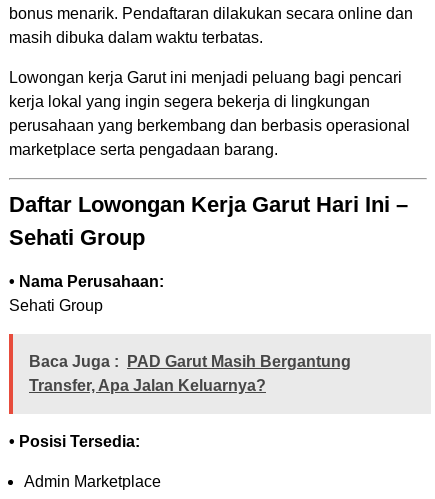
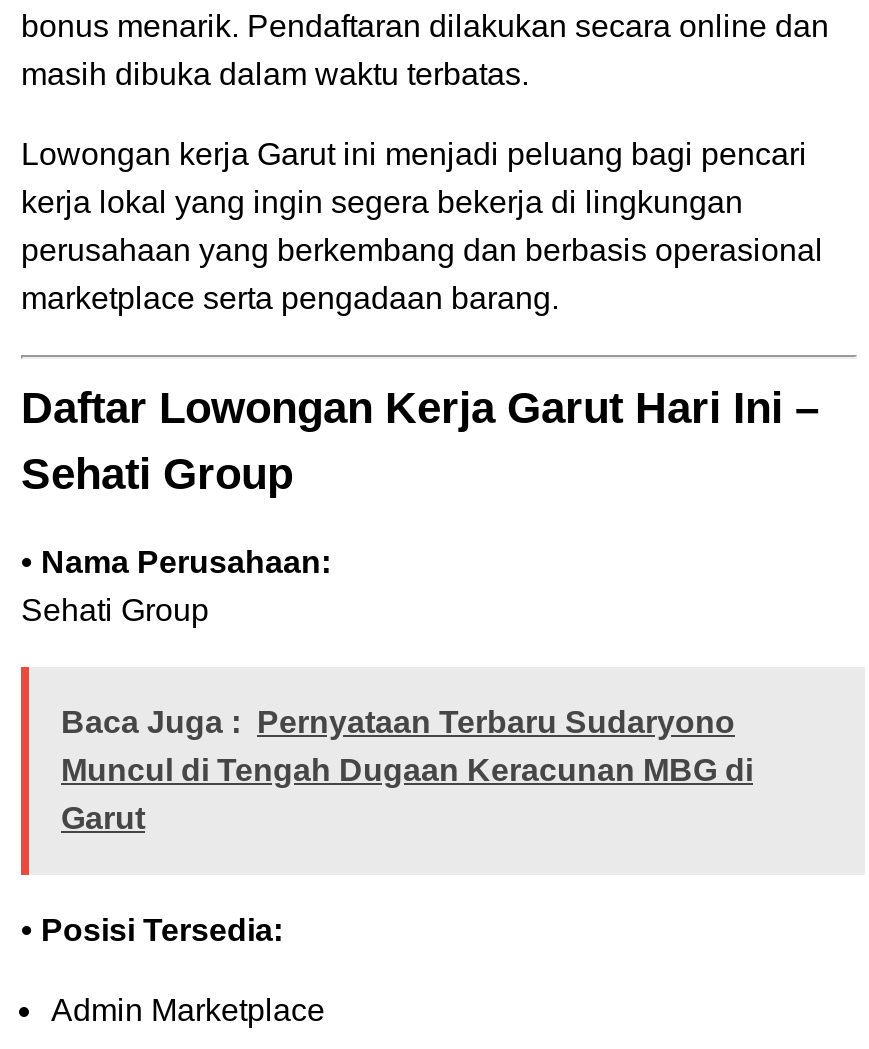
[29,353,351,394] Baca Juga : PAD Garut Masih Bergantung | Transfer, Apa Jalan Keluarnya? -> [61,706,753,836] Baca Juga : Pernyataan Terbaru Sudaryono | Muncul di Tengah Dugaan Keracunan MBG di | Garut

